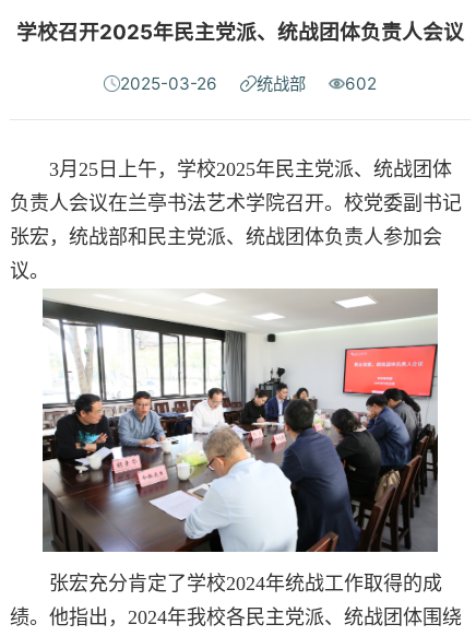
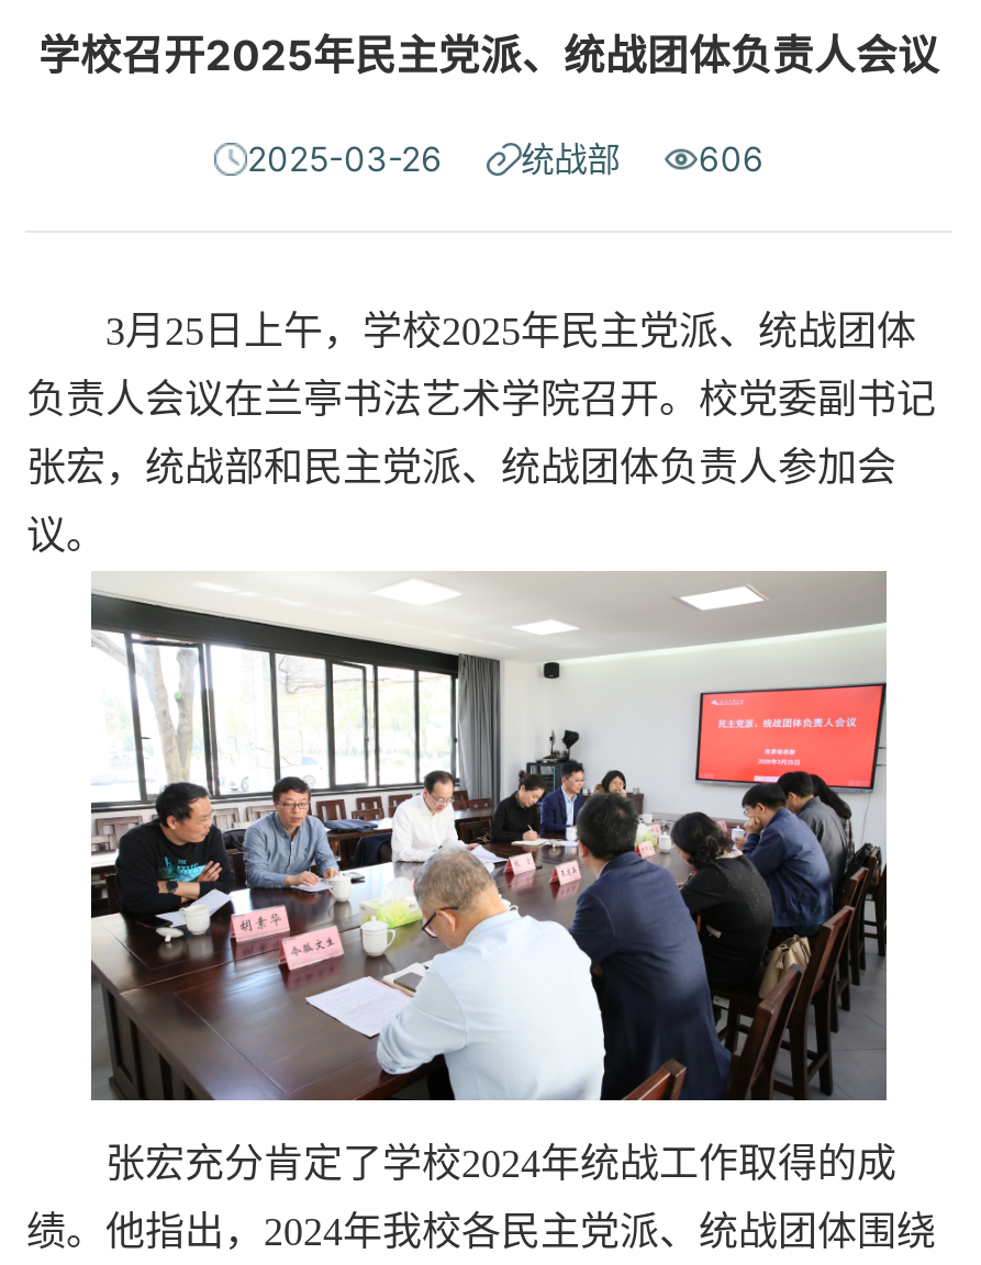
[345,73,376,94] 602 -> [698,138,764,179] 606

